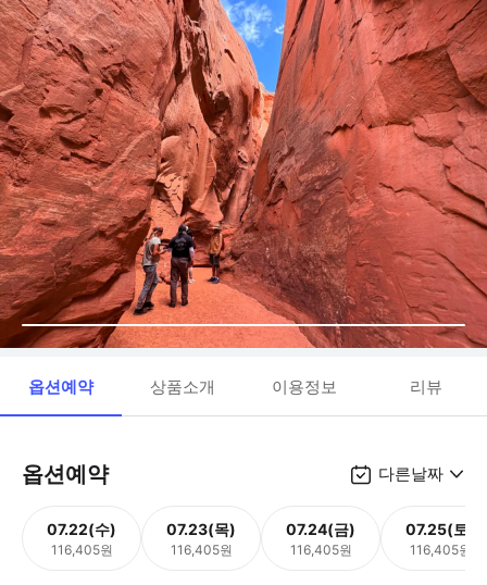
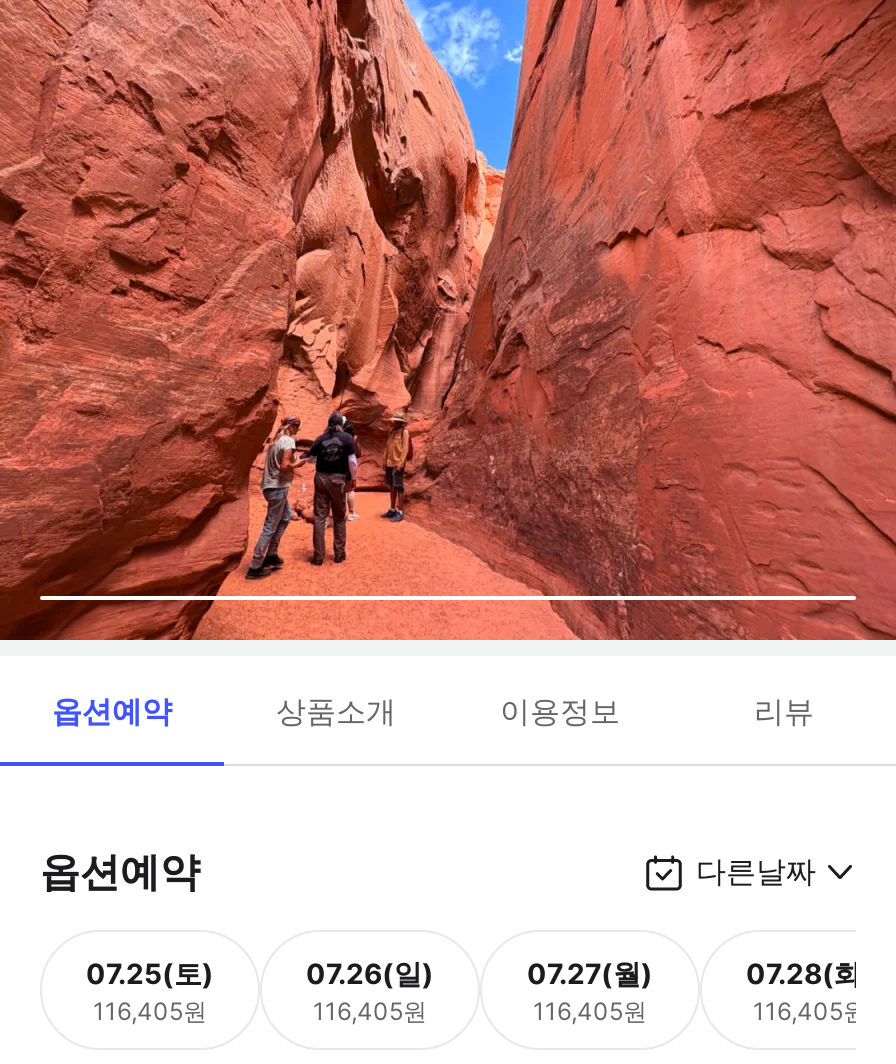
[47,519,116,538] 07.22(수) -> [86,955,214,989] 07.25(토)
[166,519,236,538] 07.23(목) -> [306,955,434,989] 07.26(일)
[286,519,355,538] 07.24(금) -> [527,955,653,989] 07.27(월)
[405,519,475,538] 07.25(토) -> [746,955,874,989] 07.28(화)

